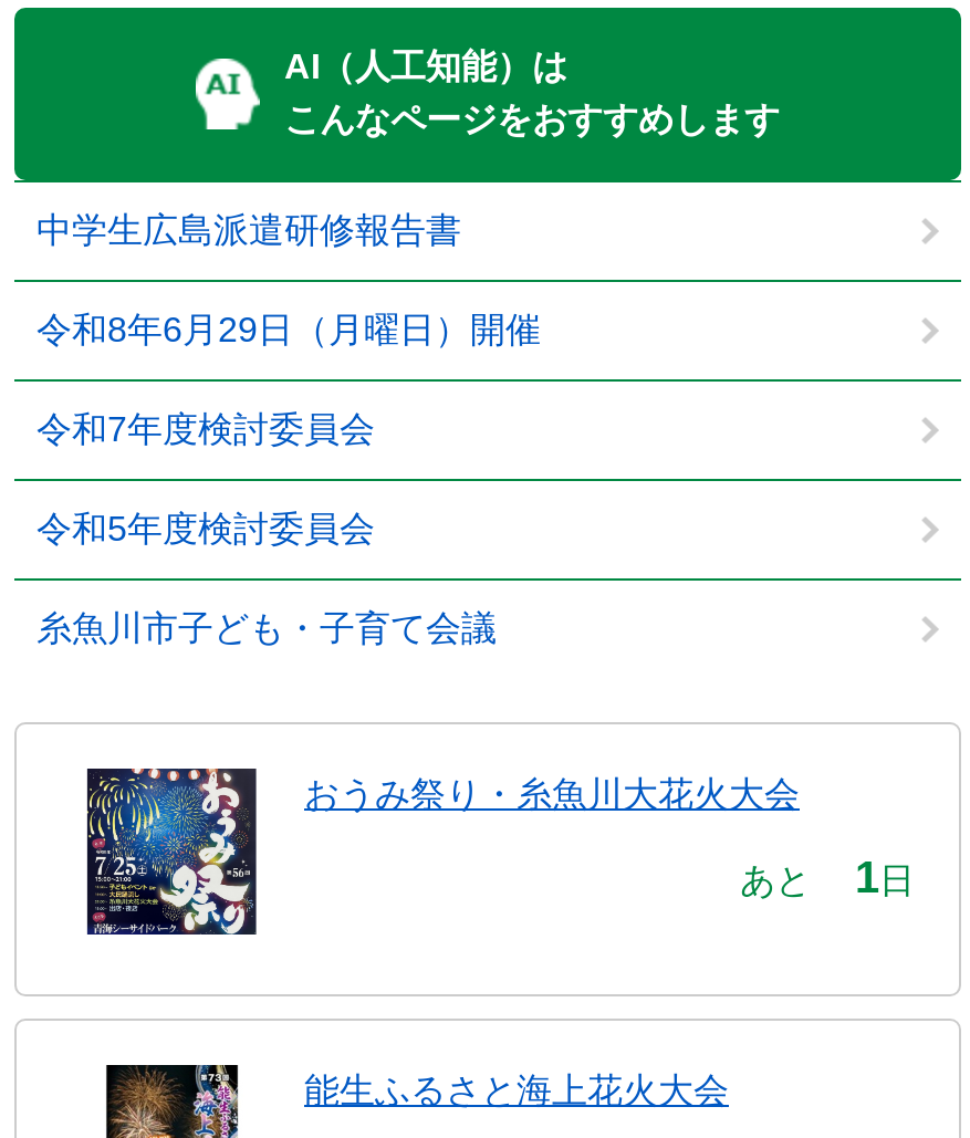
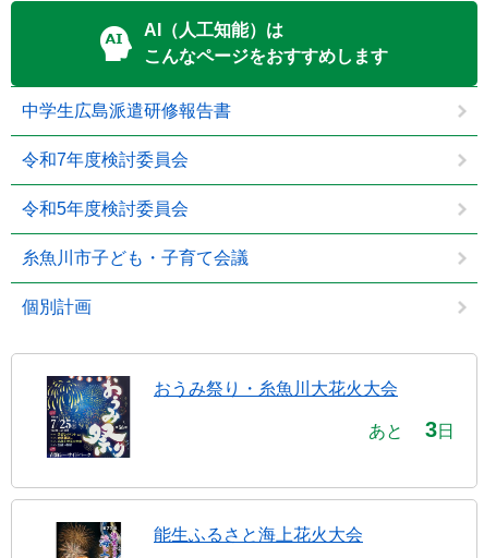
[36,311,541,349] 令和8年6月29日（月曜日）開催 -> none
moved [36,411,497,647] -> [22,151,249,267]: 令和7年度検討委員会 | 令和5年度検討委員会 | 糸魚川市子ども・子育て会議
none -> [22,298,92,316] 個別計画
[740,853,915,902] あと 1日 -> [368,418,455,442] あと 3日

